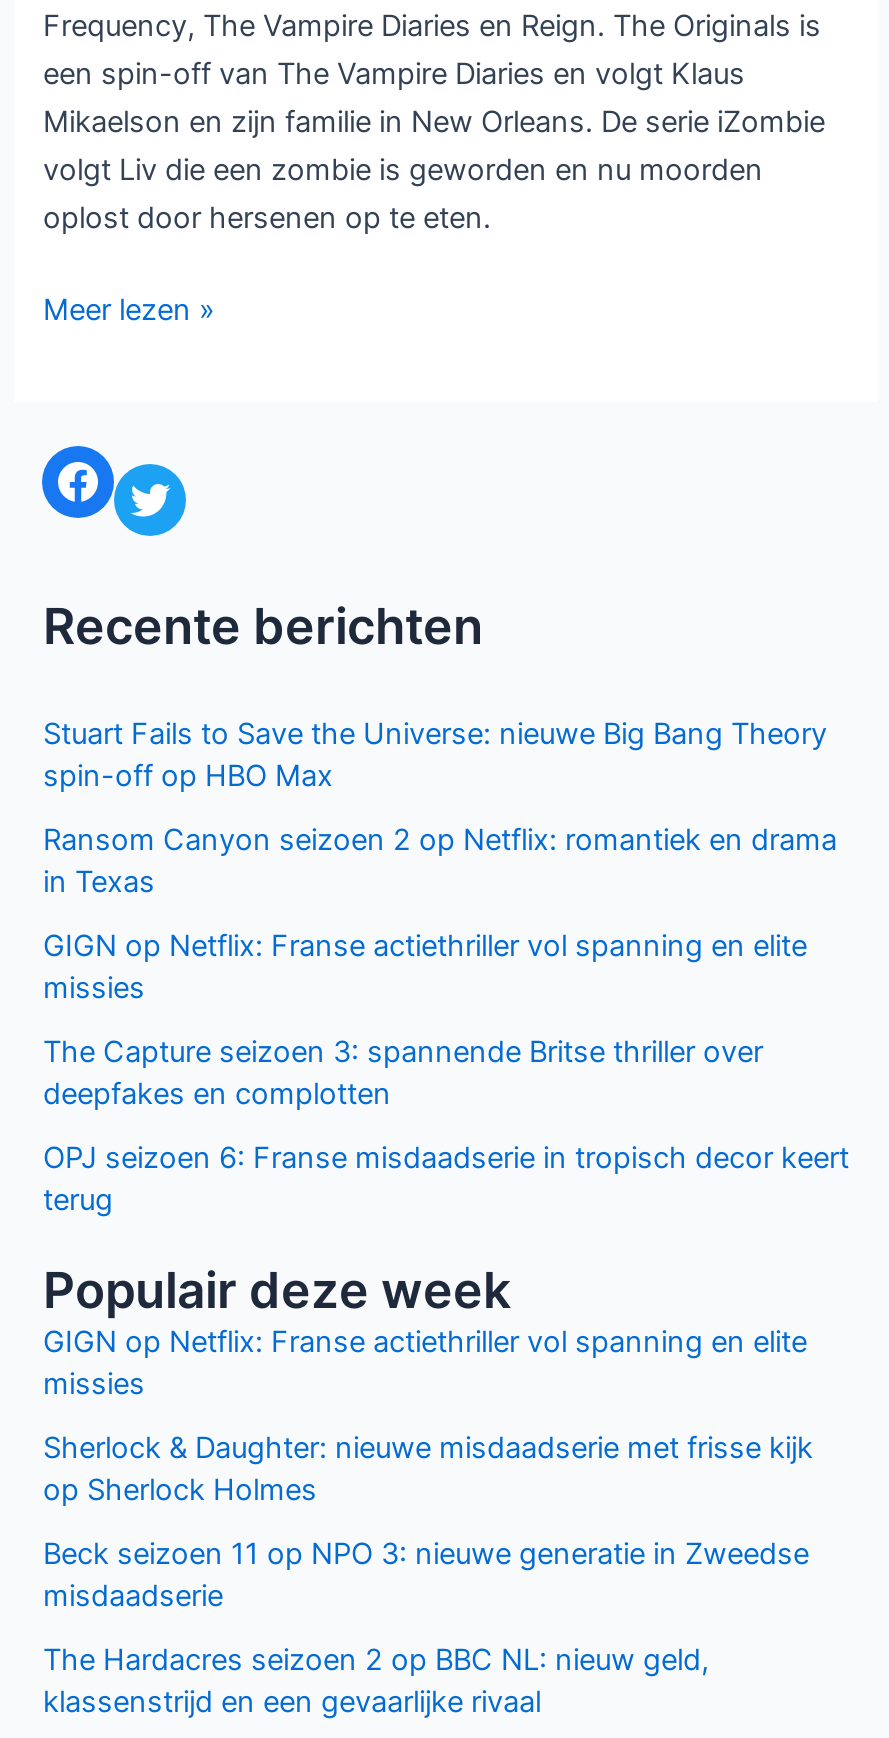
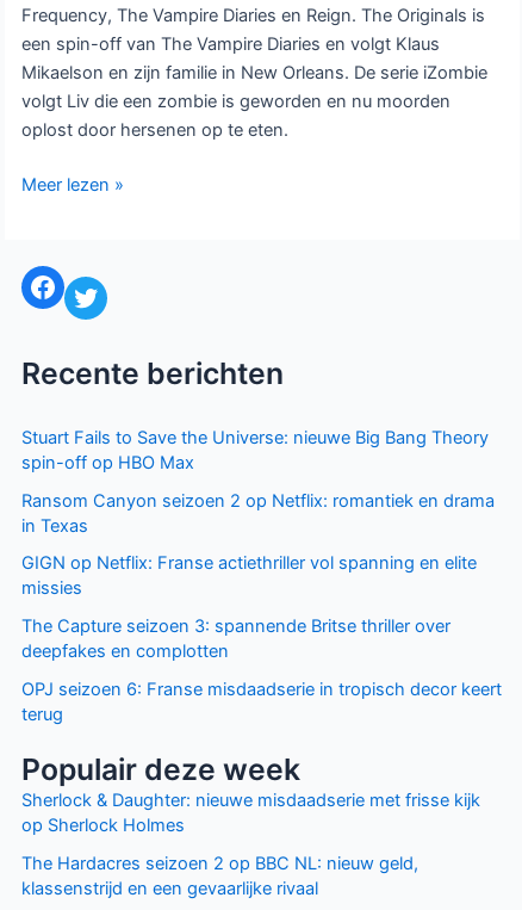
[43,1323,807,1401] GIGN op Netflix: Franse actiethriller vol spanning en elite | missies -> none
[43,1535,809,1613] Beck seizoen 11 op NPO 3: nieuwe generatie in Zweedse | misdaadserie -> none

